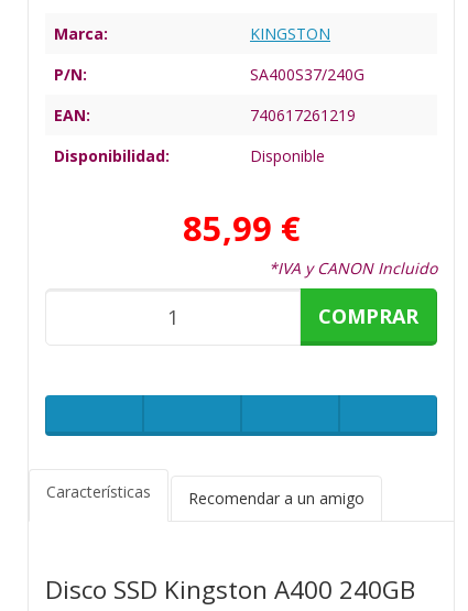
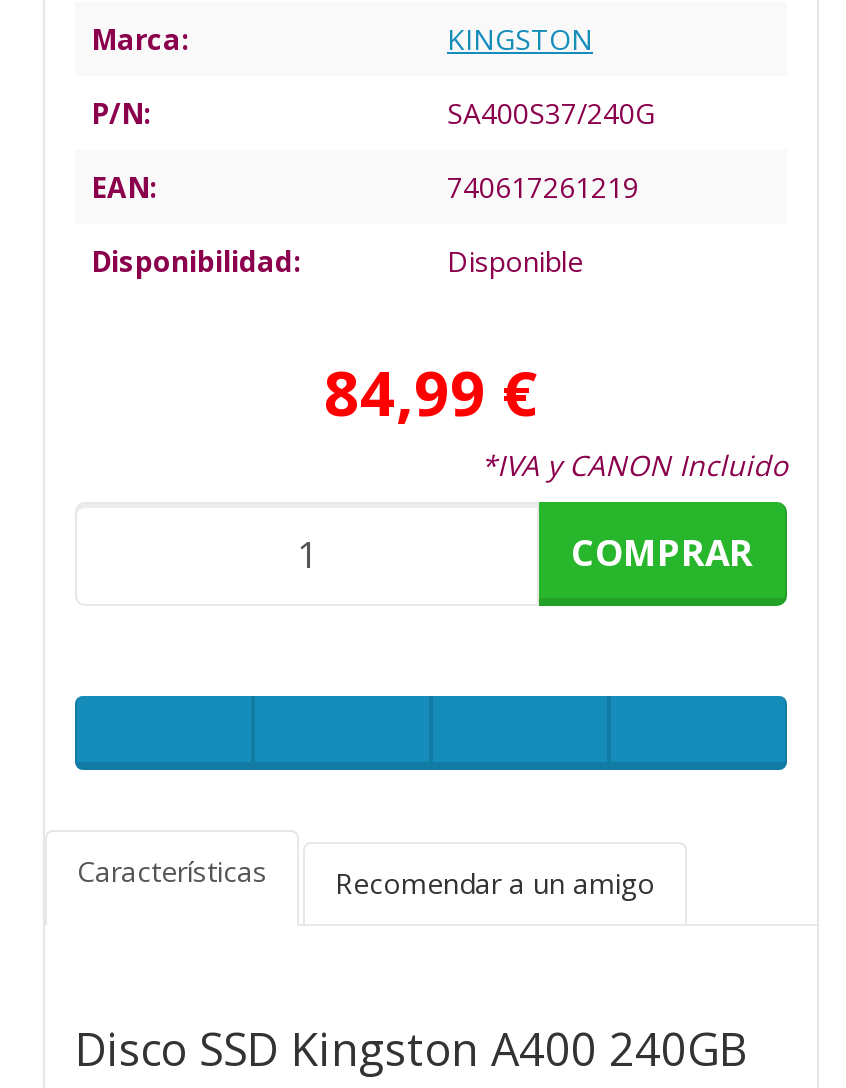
[182,204,300,251] 85,99 € -> [324,349,538,433] 84,99 €

